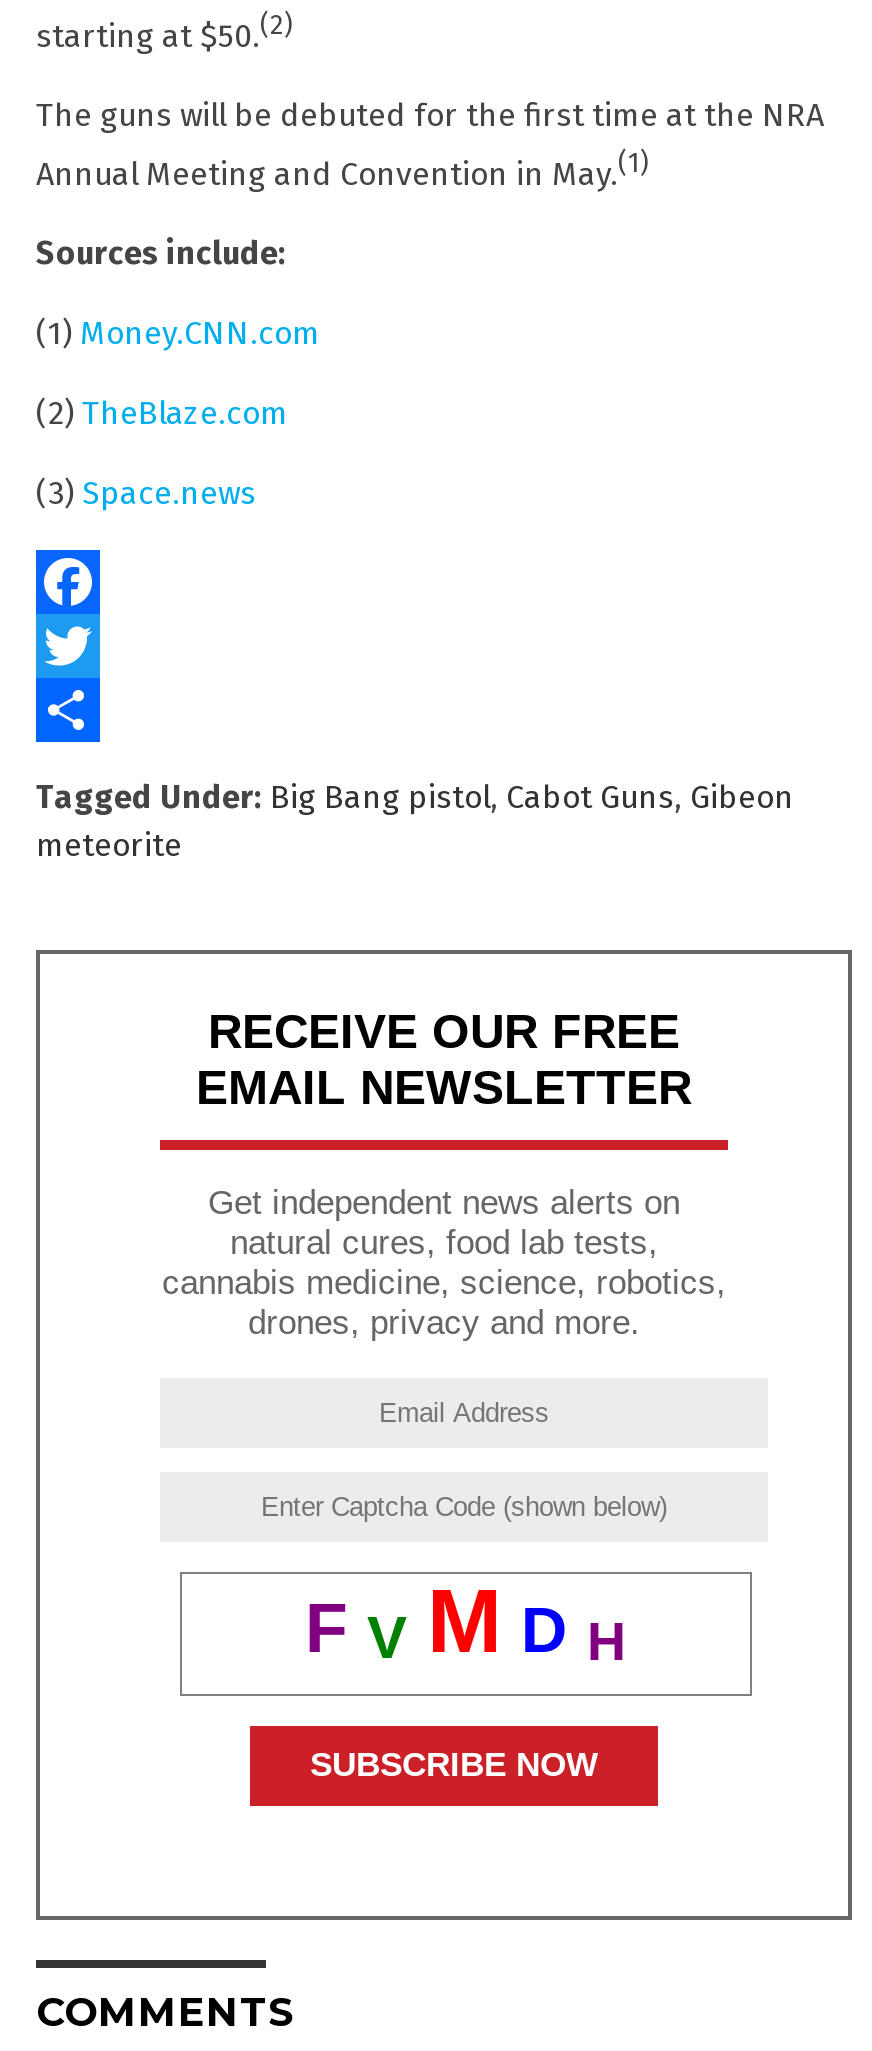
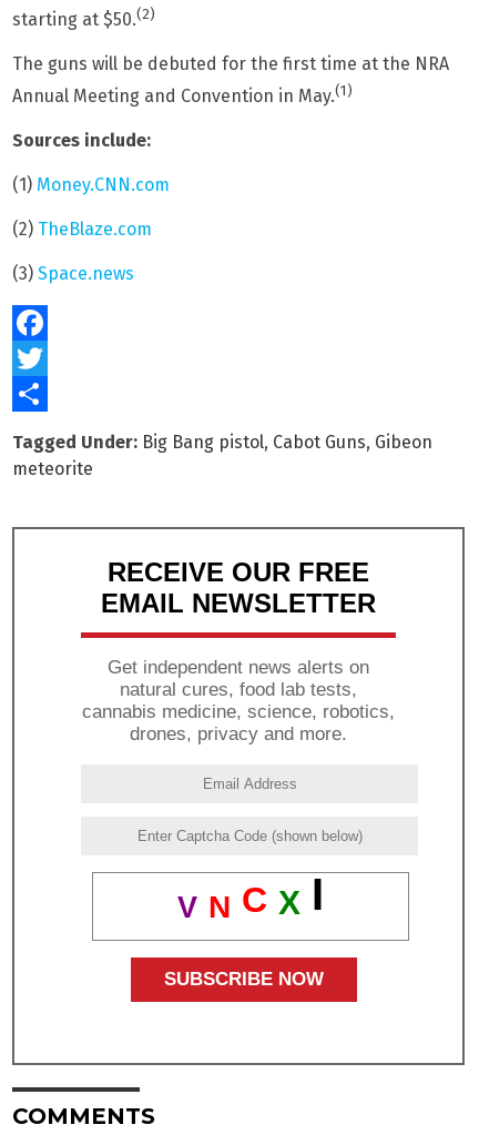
[305,1570,627,1672] F V M D H -> [177,870,324,924] V N C X I

